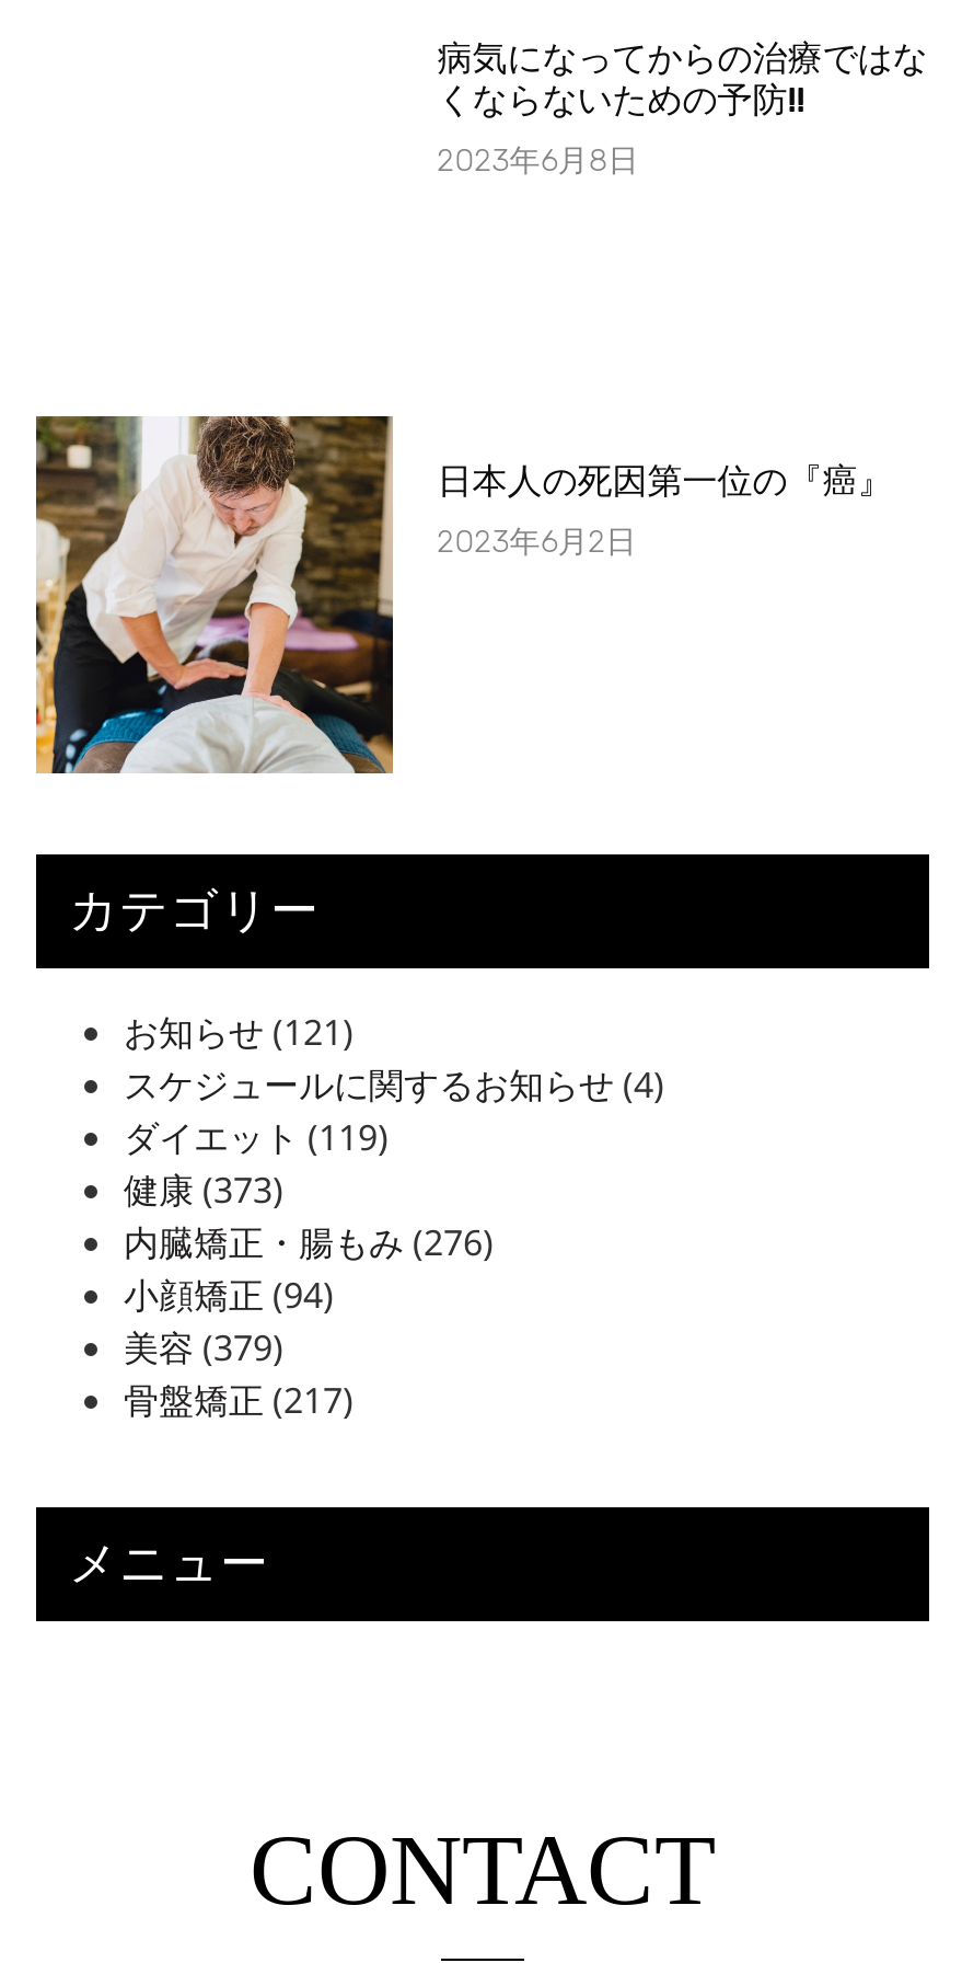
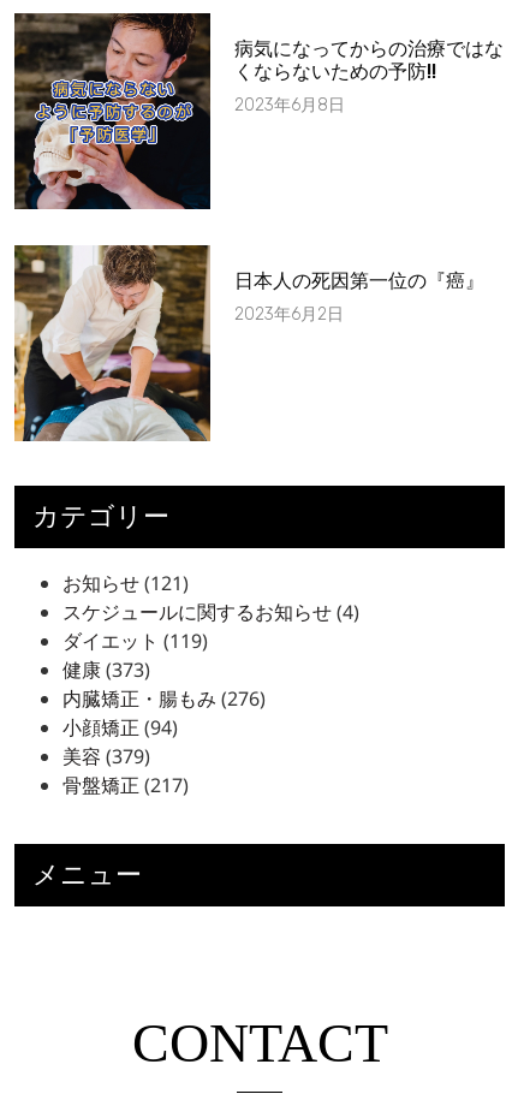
none -> [13,12,212,210] [image]

